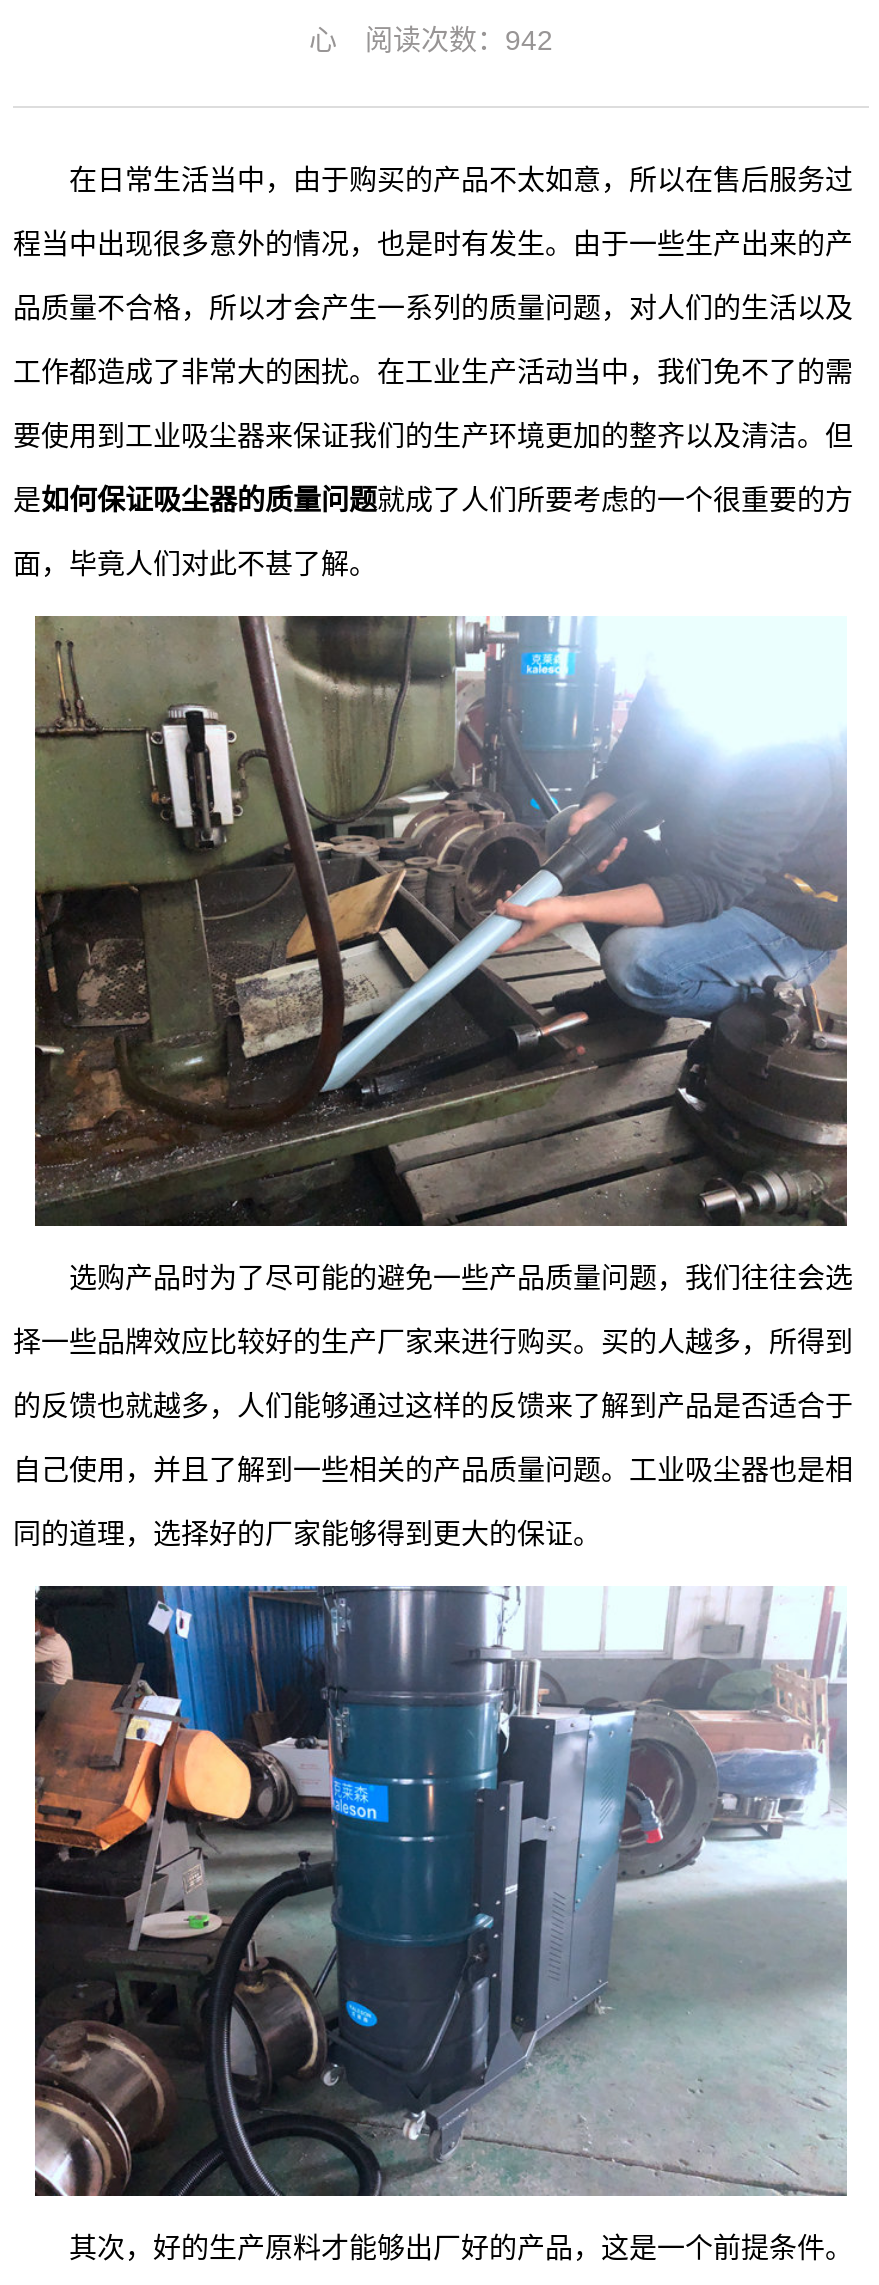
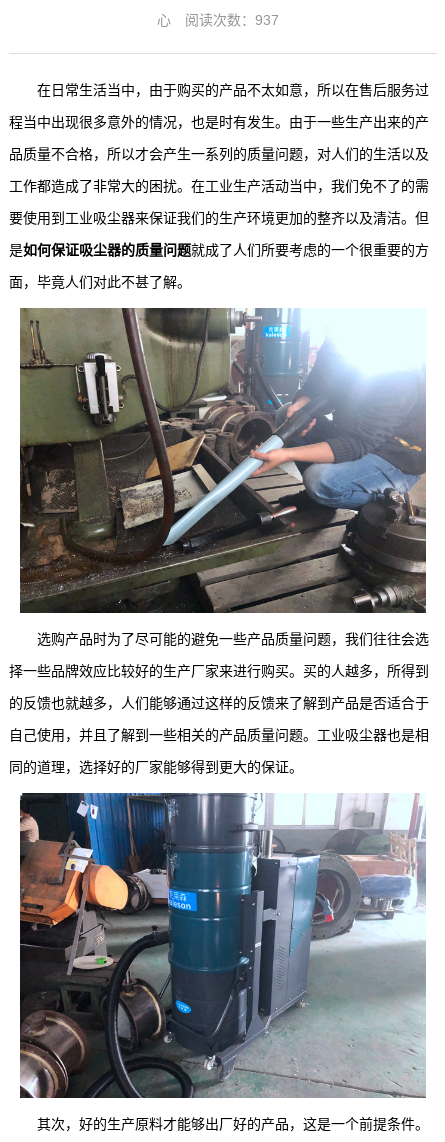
[309,24,553,56] 心 阅读次数：942 -> [157,12,279,28] 心 阅读次数：937

